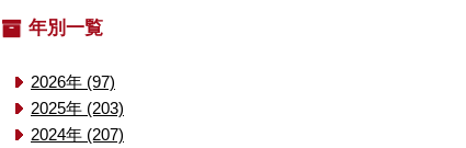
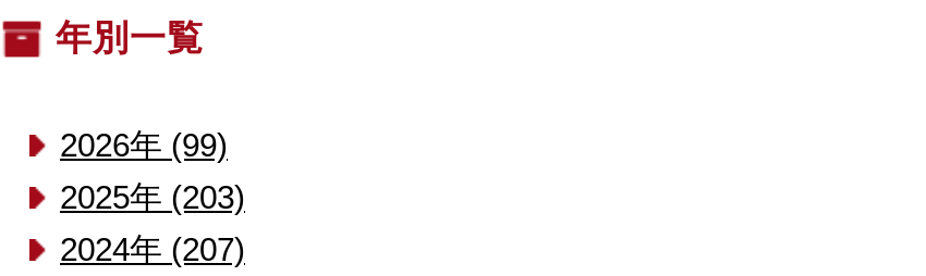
[31,73,115,91] 2026年 (97) -> [60,126,228,163] 2026年 (99)

